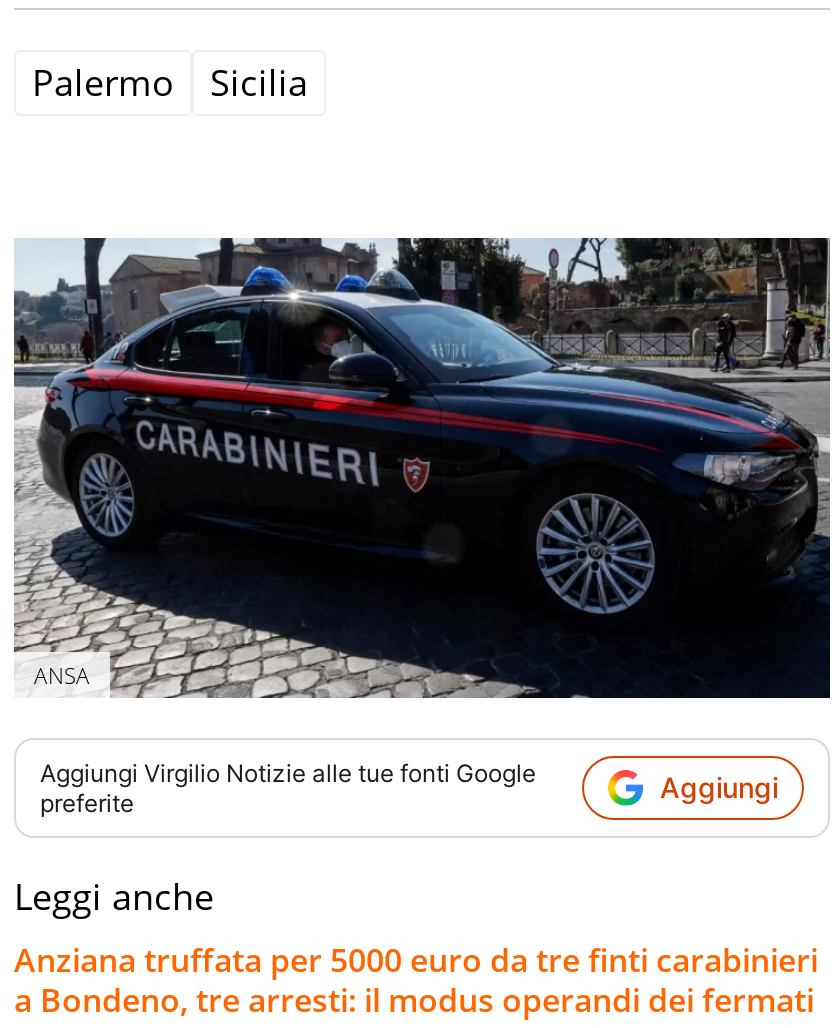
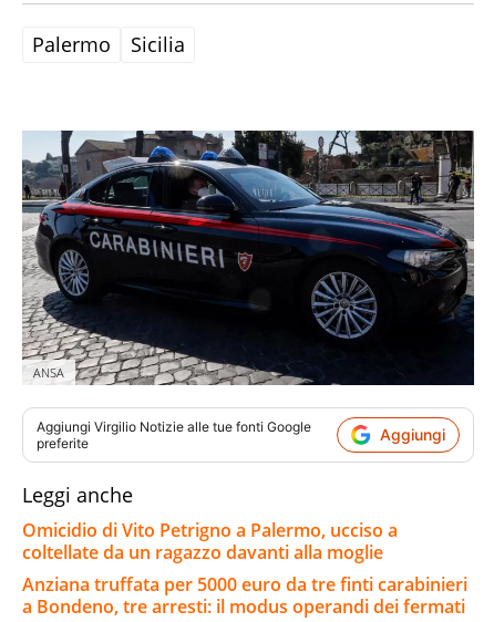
none -> [22,517,398,564] Omicidio di Vito Petrigno a Palermo, ucciso a | coltellate da un ragazzo davanti alla moglie

